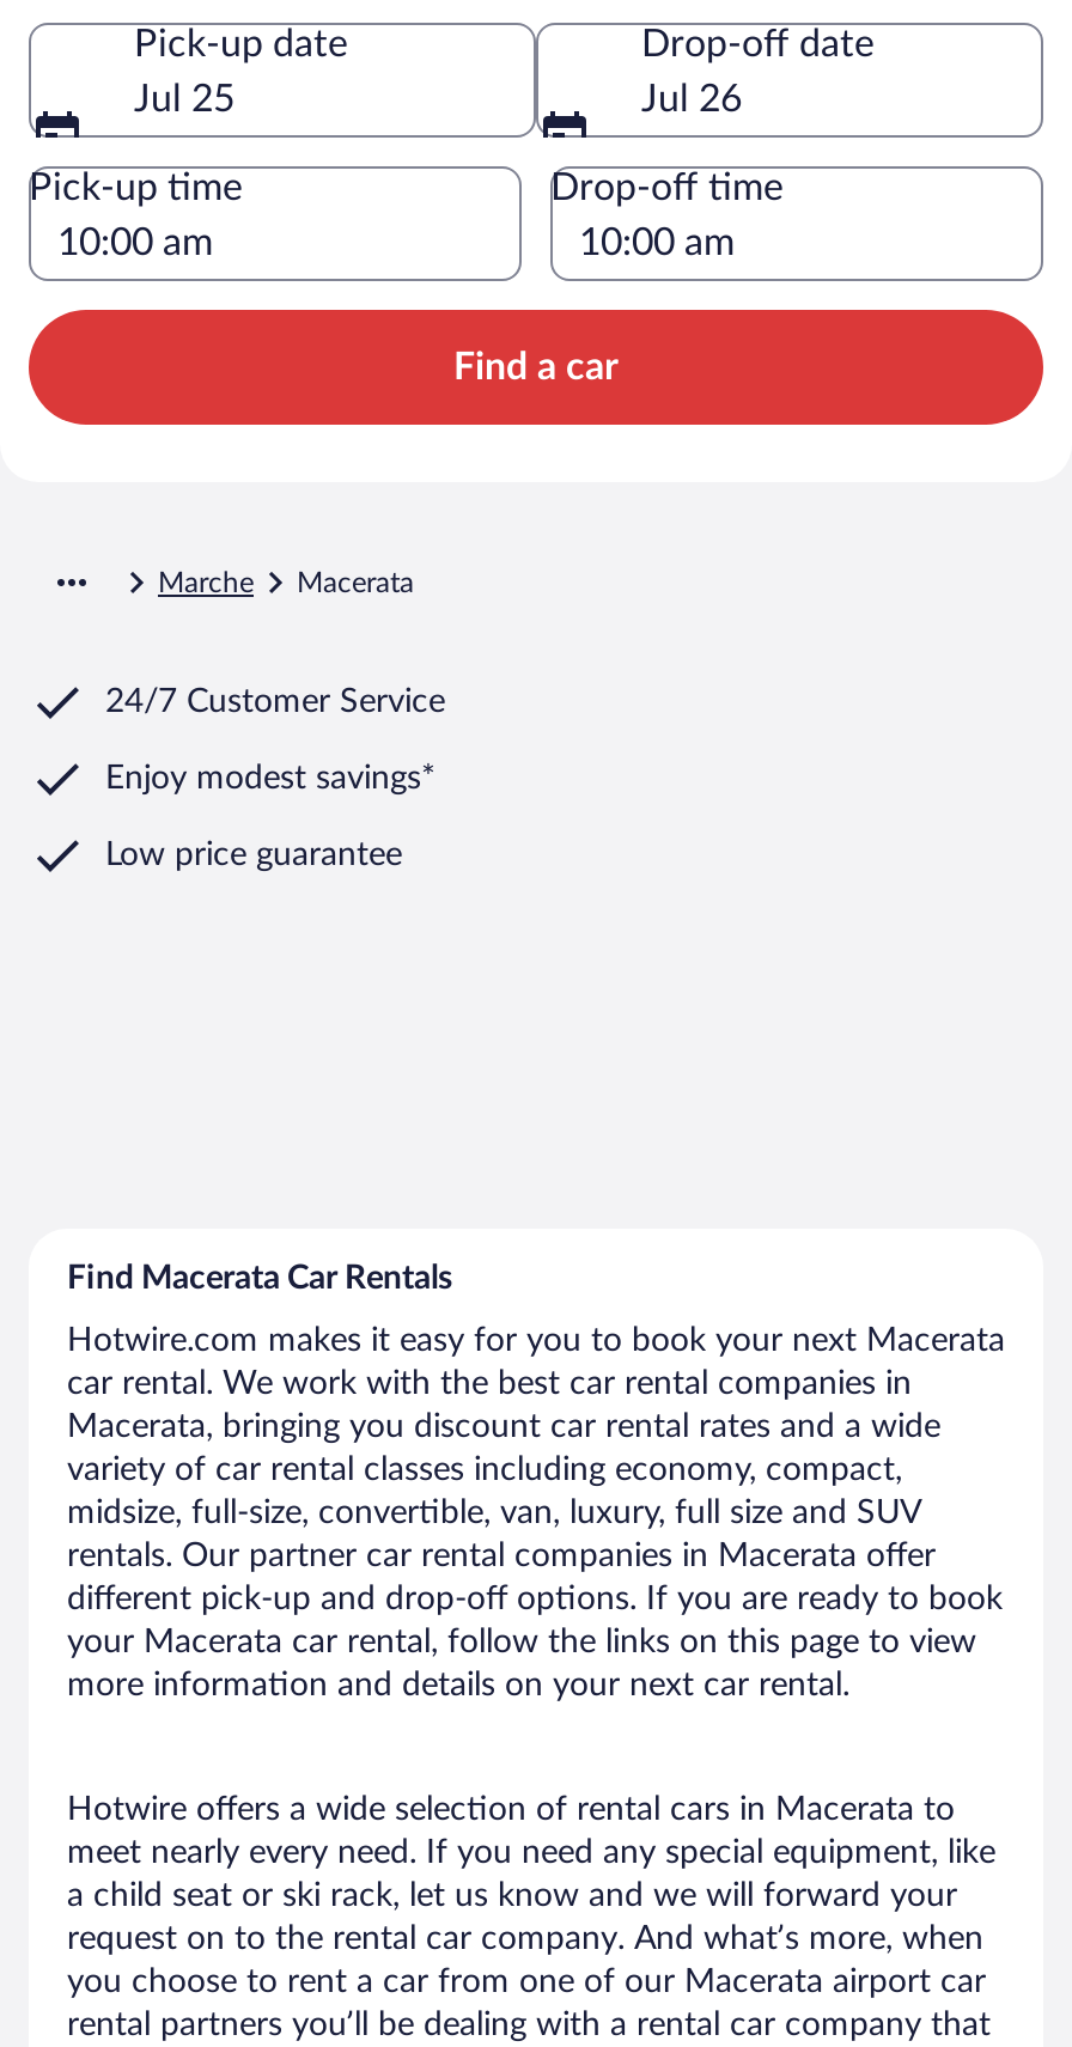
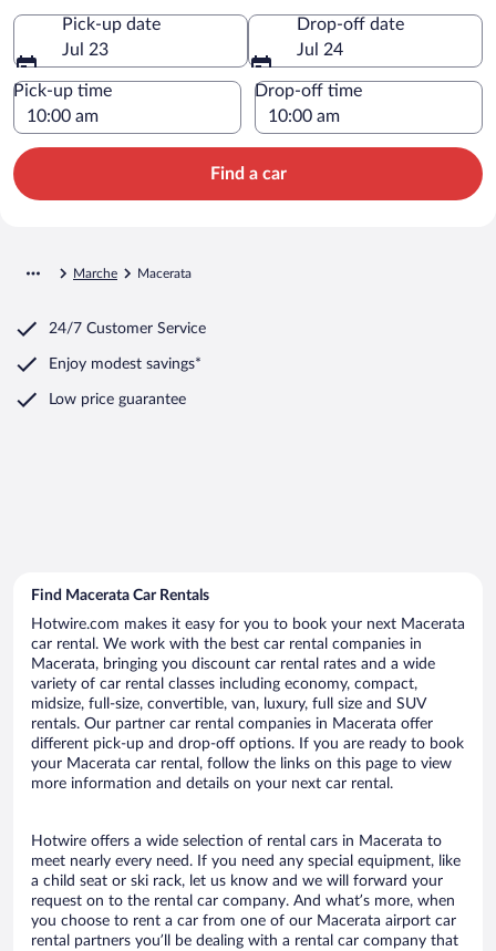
[134,79,234,118] Jul 25 -> [62,41,108,58] Jul 23
[641,79,742,118] Jul 26 -> [297,41,343,58] Jul 24

